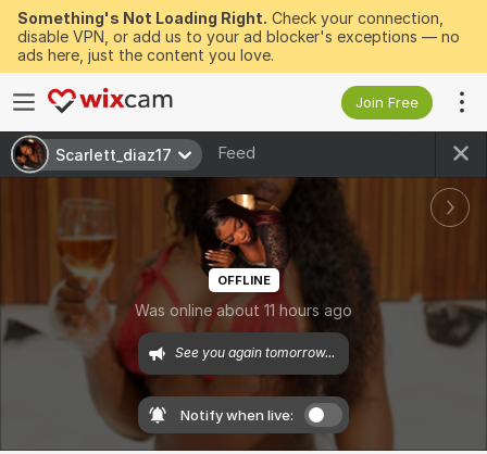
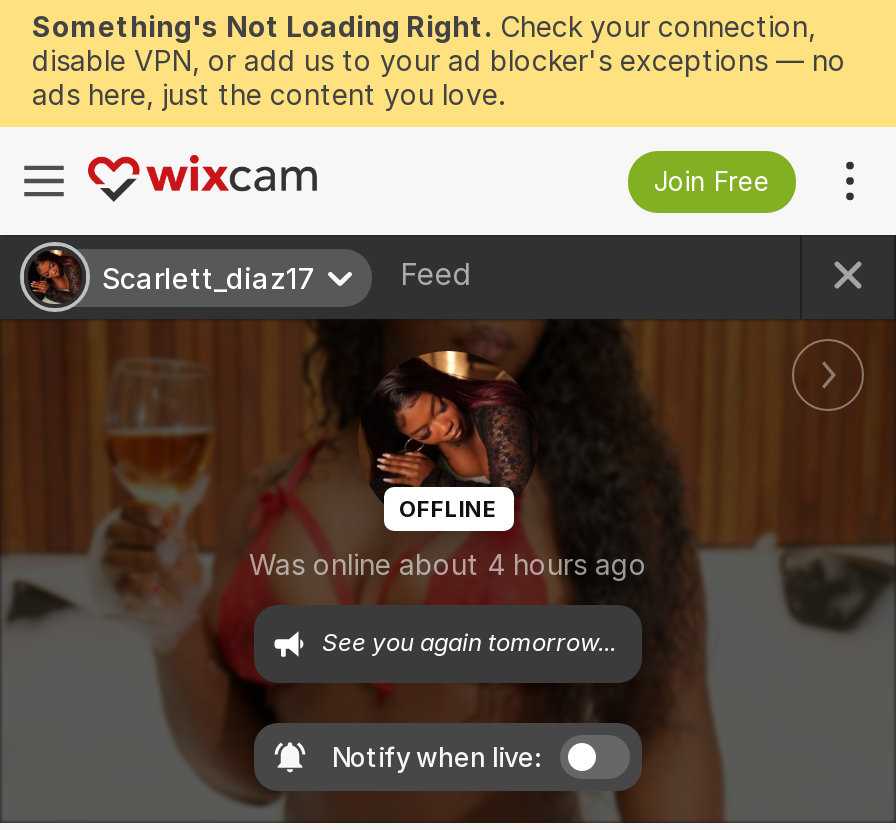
[135,301,352,320] Was online about 11 hours ago -> [249,548,647,582] Was online about 4 hours ago

